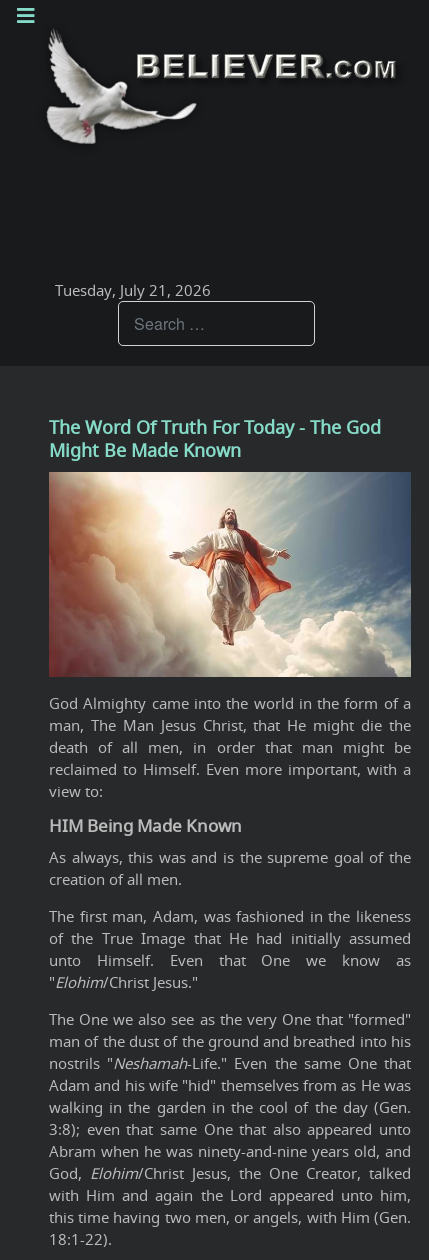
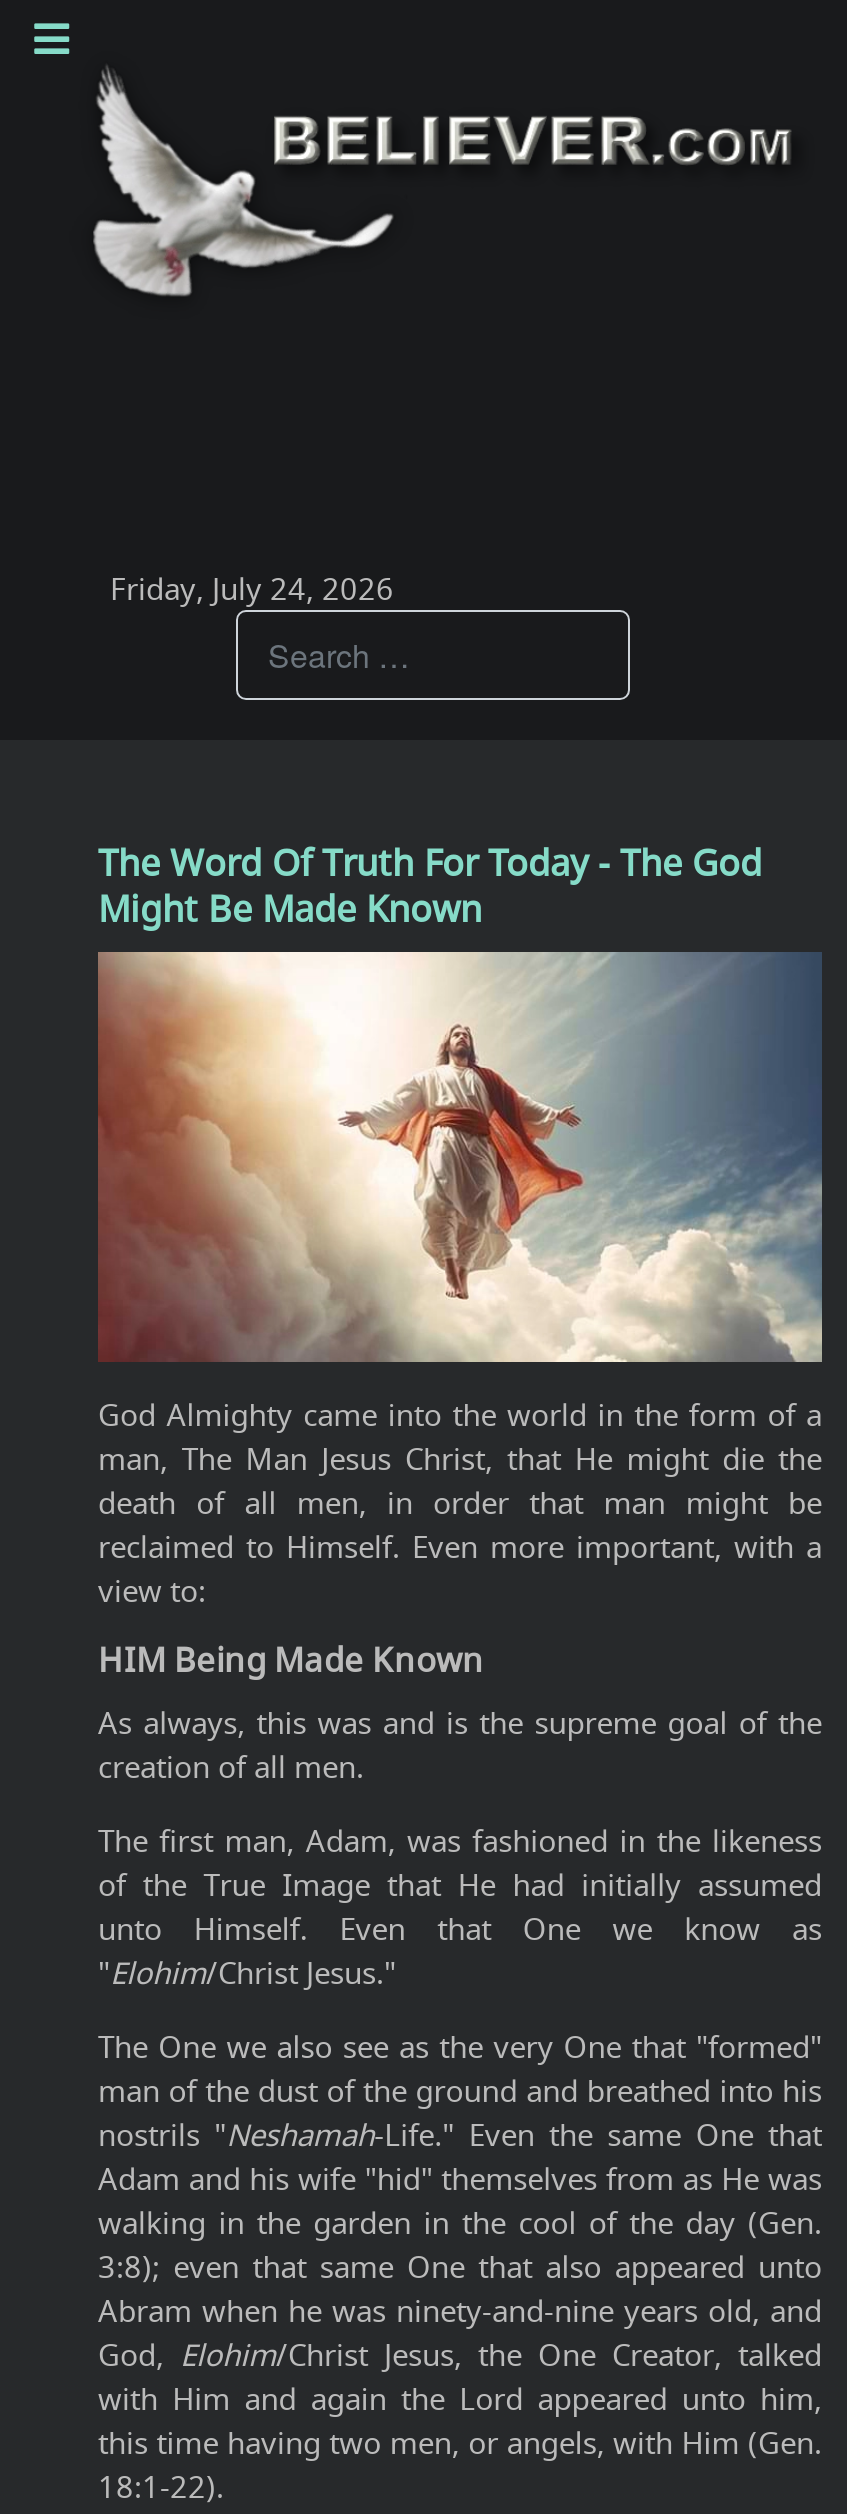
[55,280,211,300] Tuesday, July 21, 2026 -> [110,568,394,608] Friday, July 24, 2026

